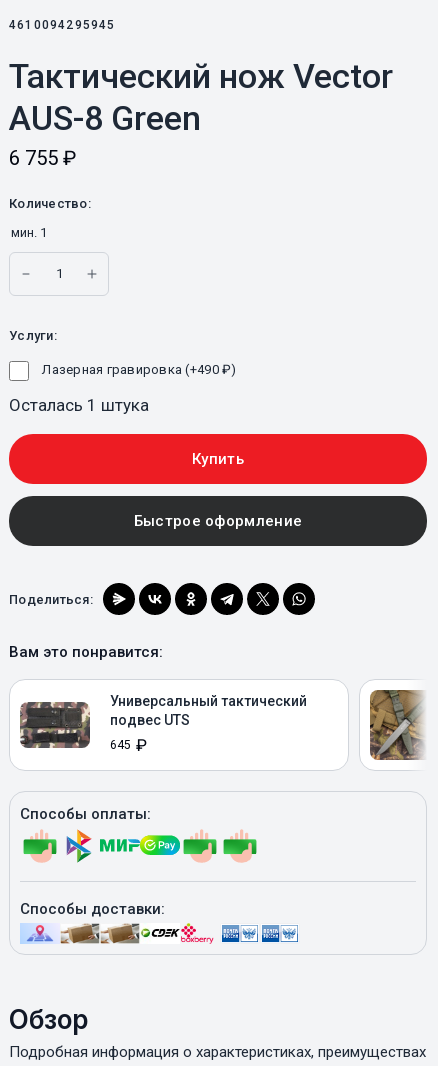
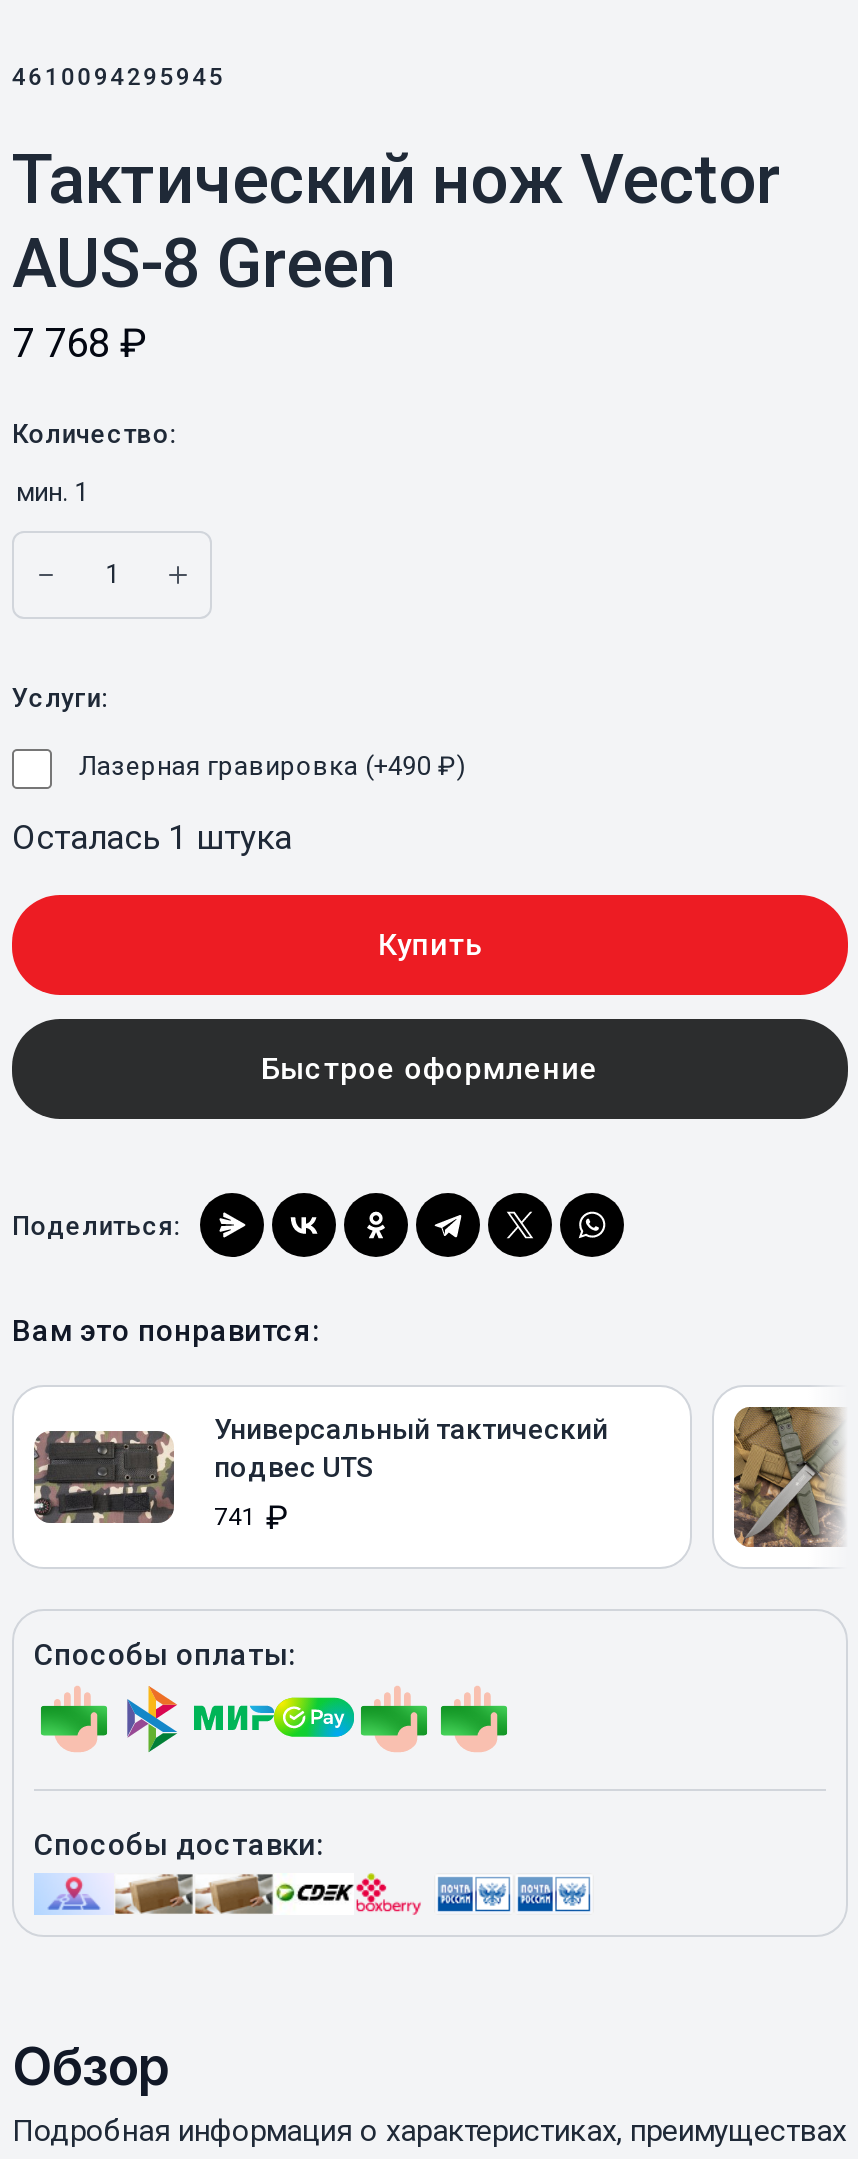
[9,146,76,170] 6 755 ₽ -> [12,319,146,367] 7 768 ₽
[110,736,147,755] 645 ₽ -> [214,1498,288,1536] 741 ₽

